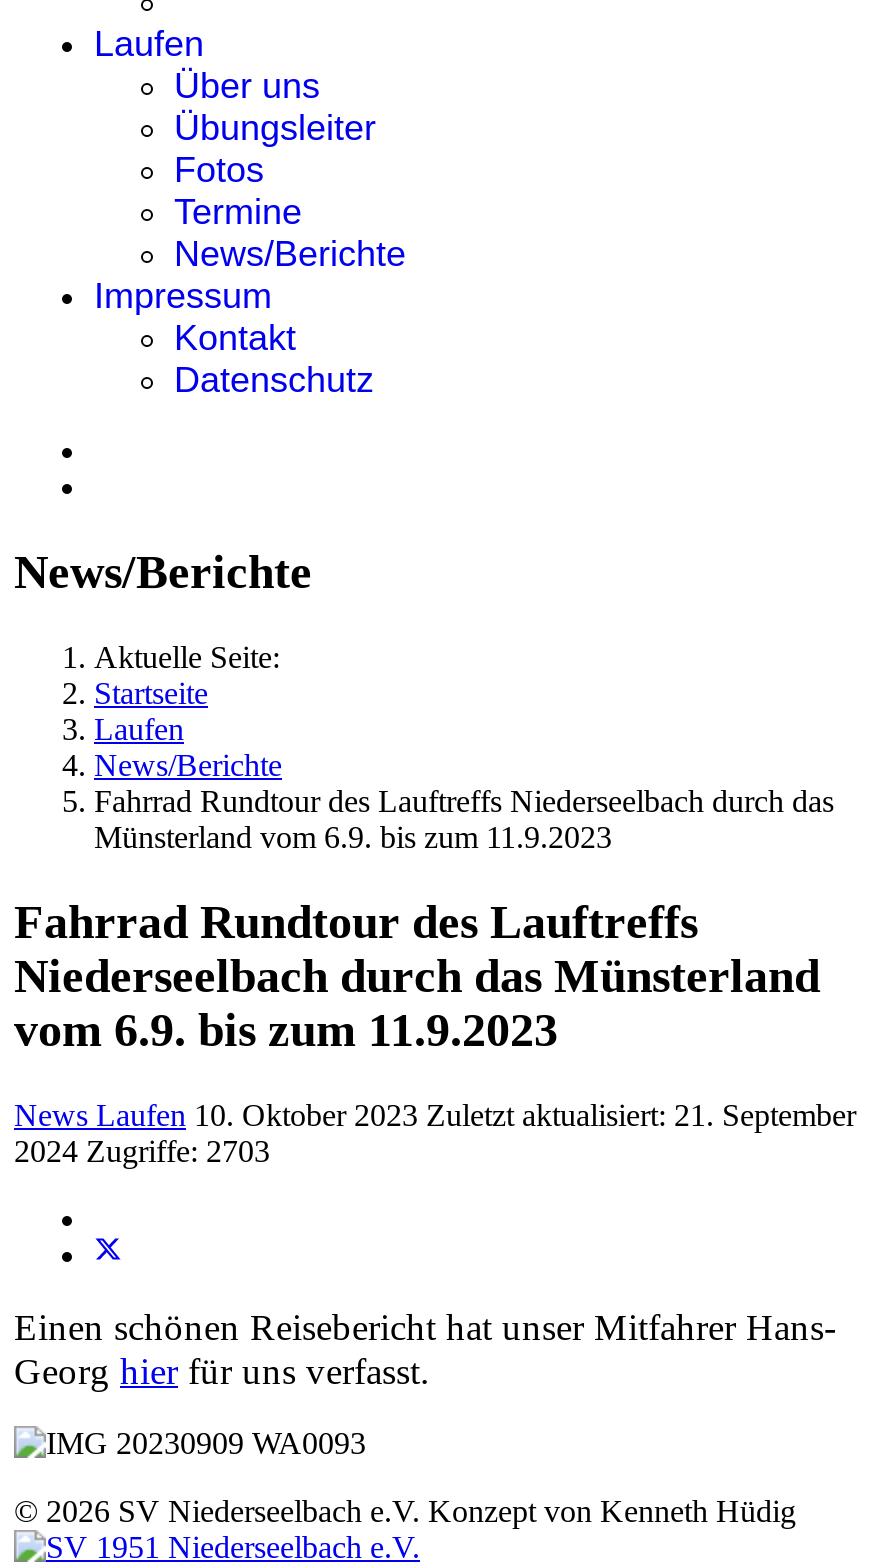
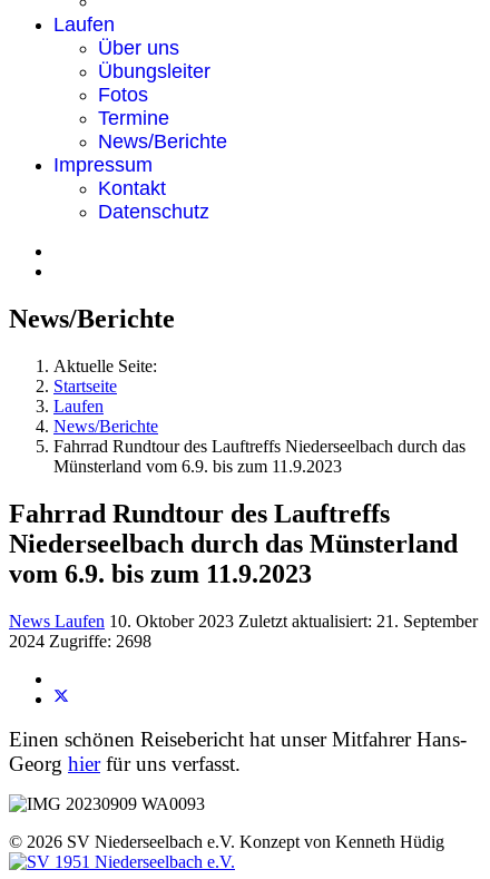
[14,1133,270,1167] 2024 Zugriffe: 2703 -> [9,631,151,650] 2024 Zugriffe: 2698

